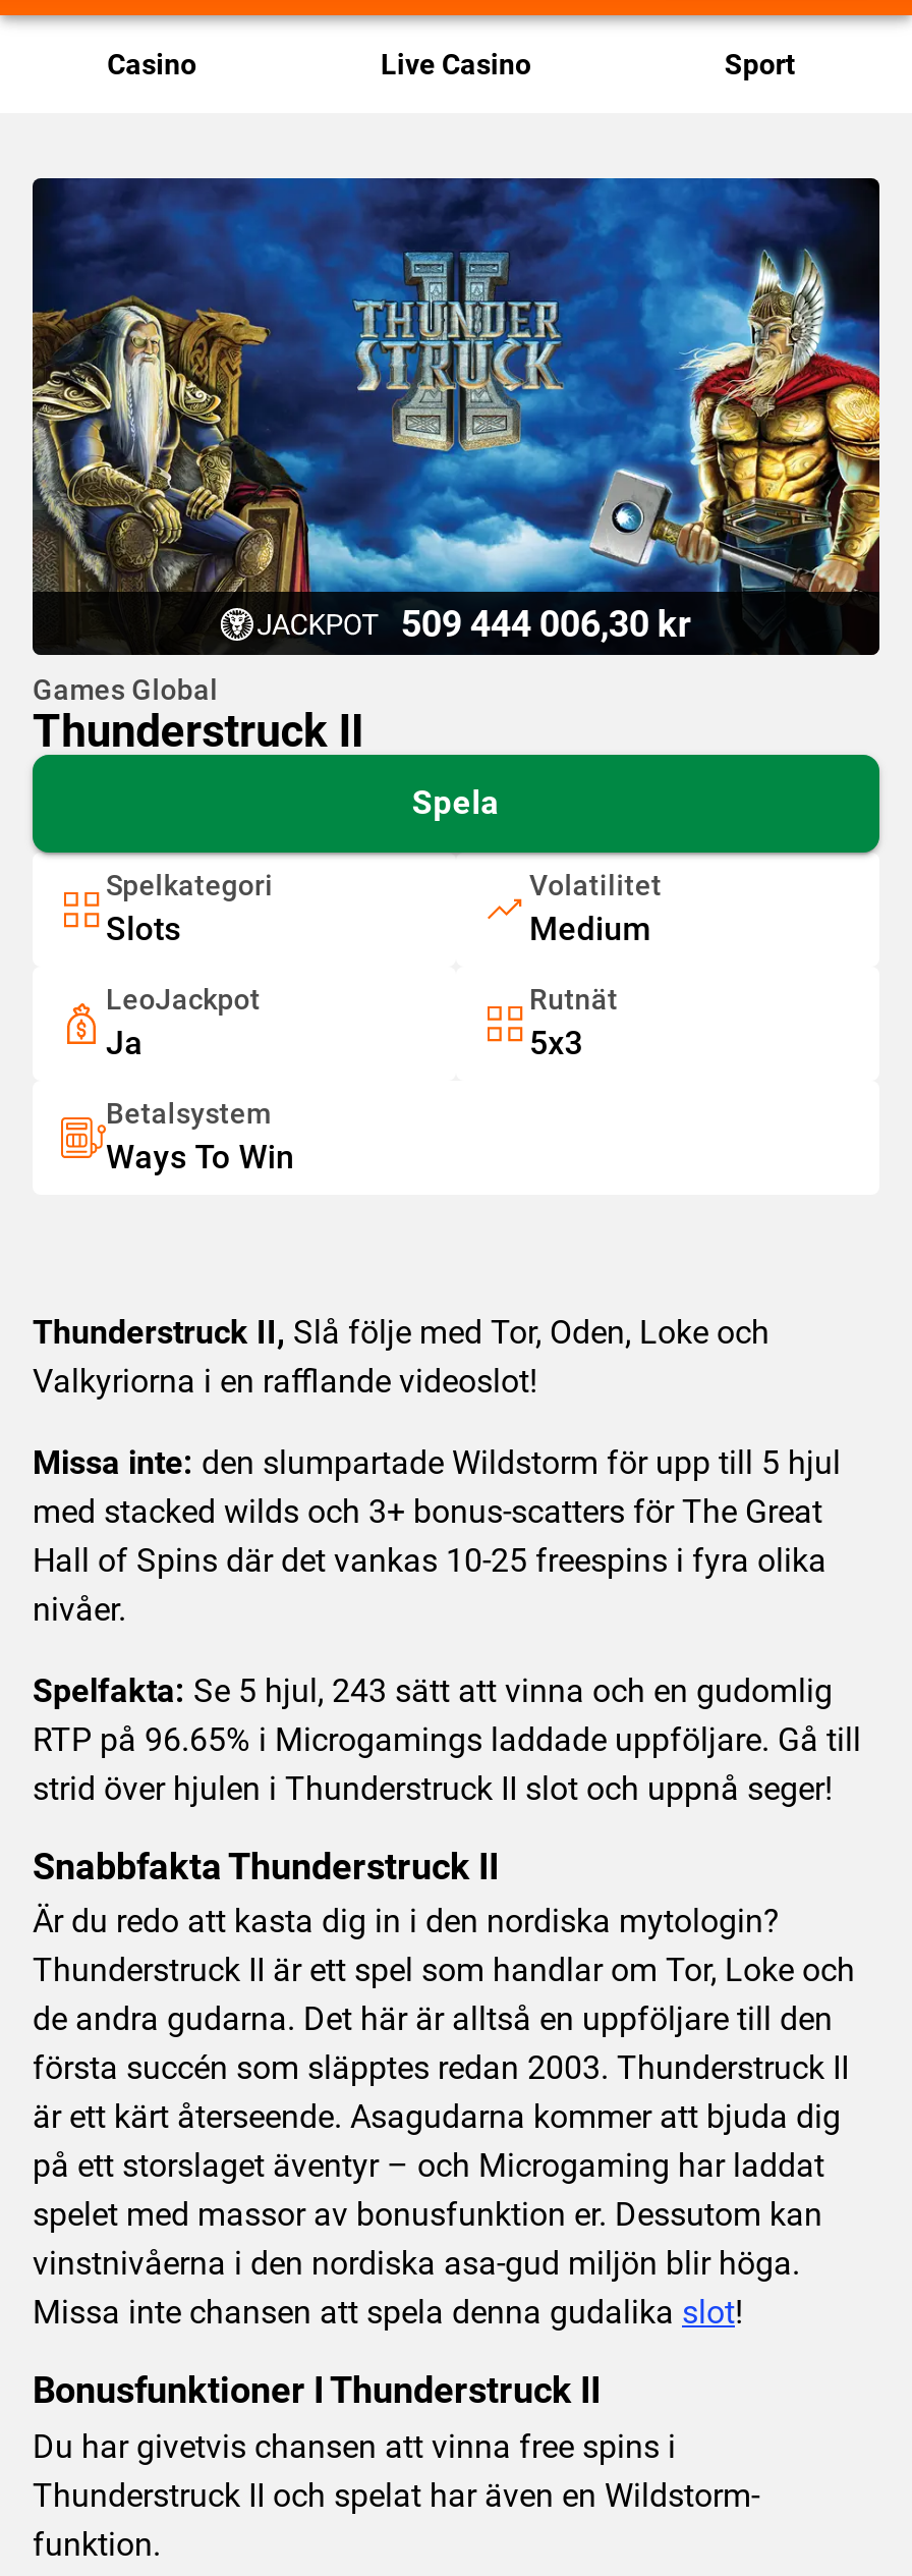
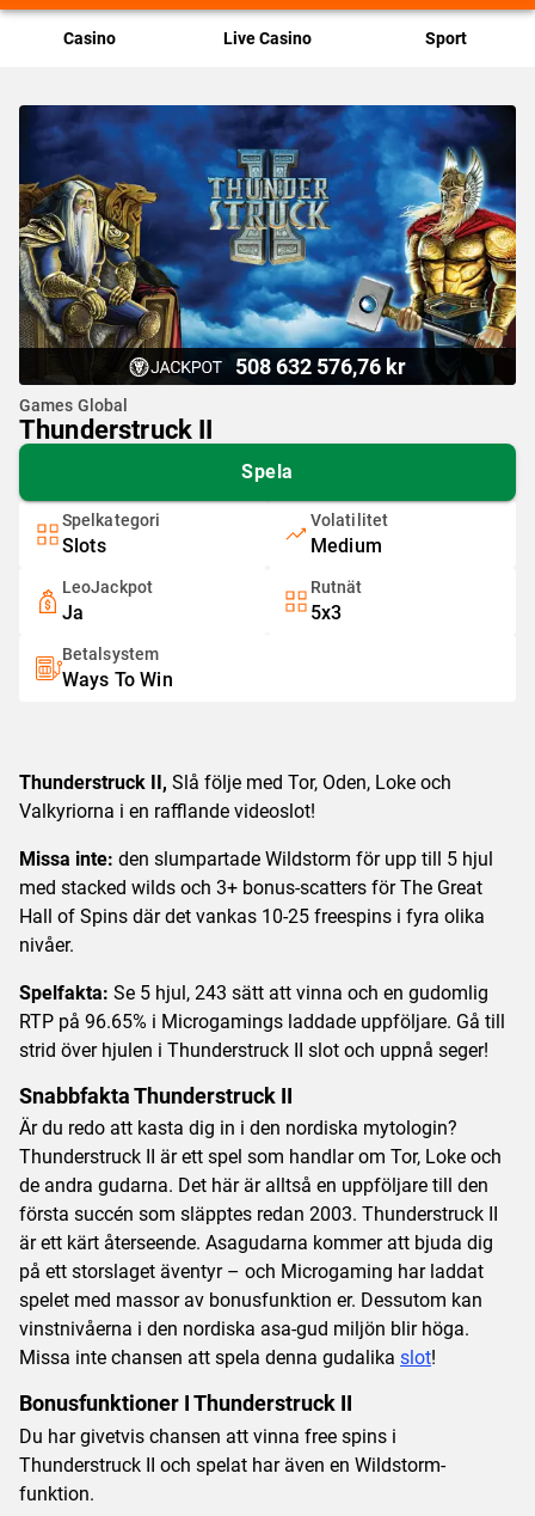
[401,602,692,645] 509 444 006,30 kr -> [235,354,406,379] 508 632 576,76 kr

